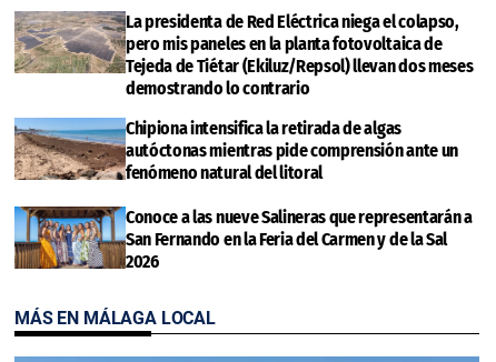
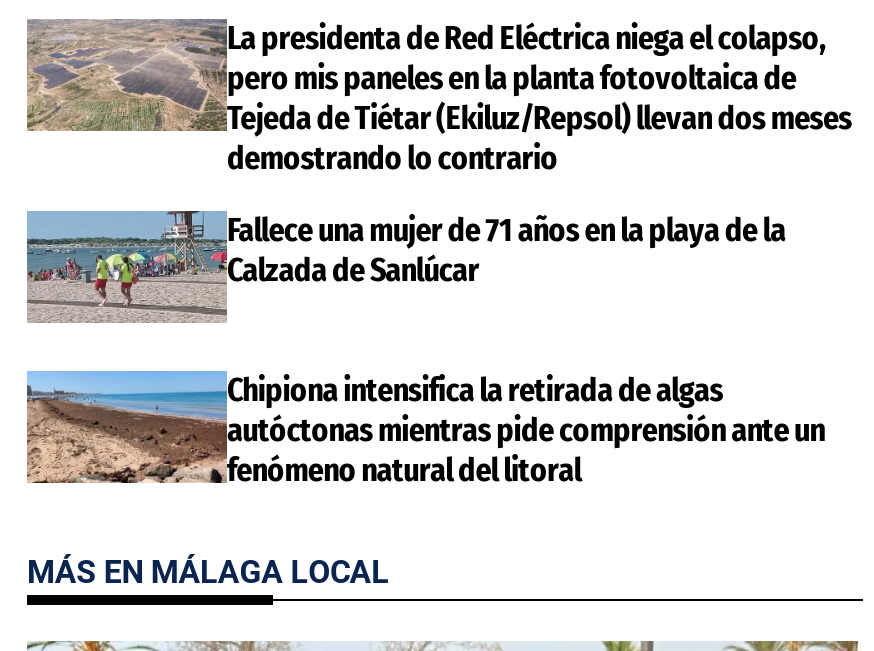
none -> [227,211,786,289] Fallece una mujer de 71 años en la playa de la | Calzada de Sanlúcar
moved [12,117,458,183] -> [23,371,825,489]: [image] | Chipiona intensifica la retirada de algas | autóctonas mientras pide comprensión ante un | fenómeno natural del litoral
[14,205,472,272] [image] | Conoce a las nueve Salineras que representarán a | San Fernando en la Feria del Carmen y de la Sal | 2026 -> none

